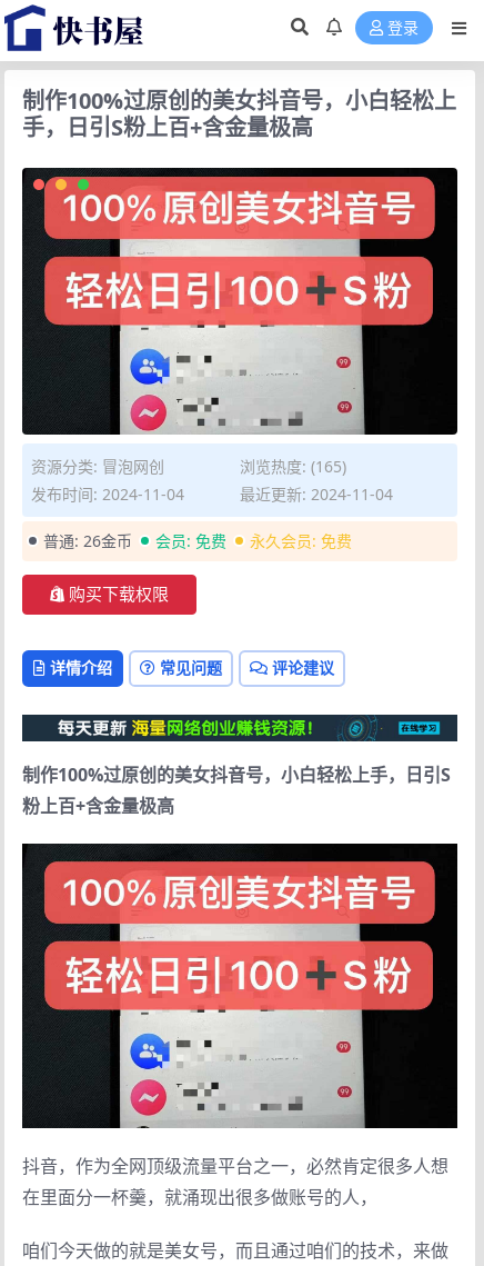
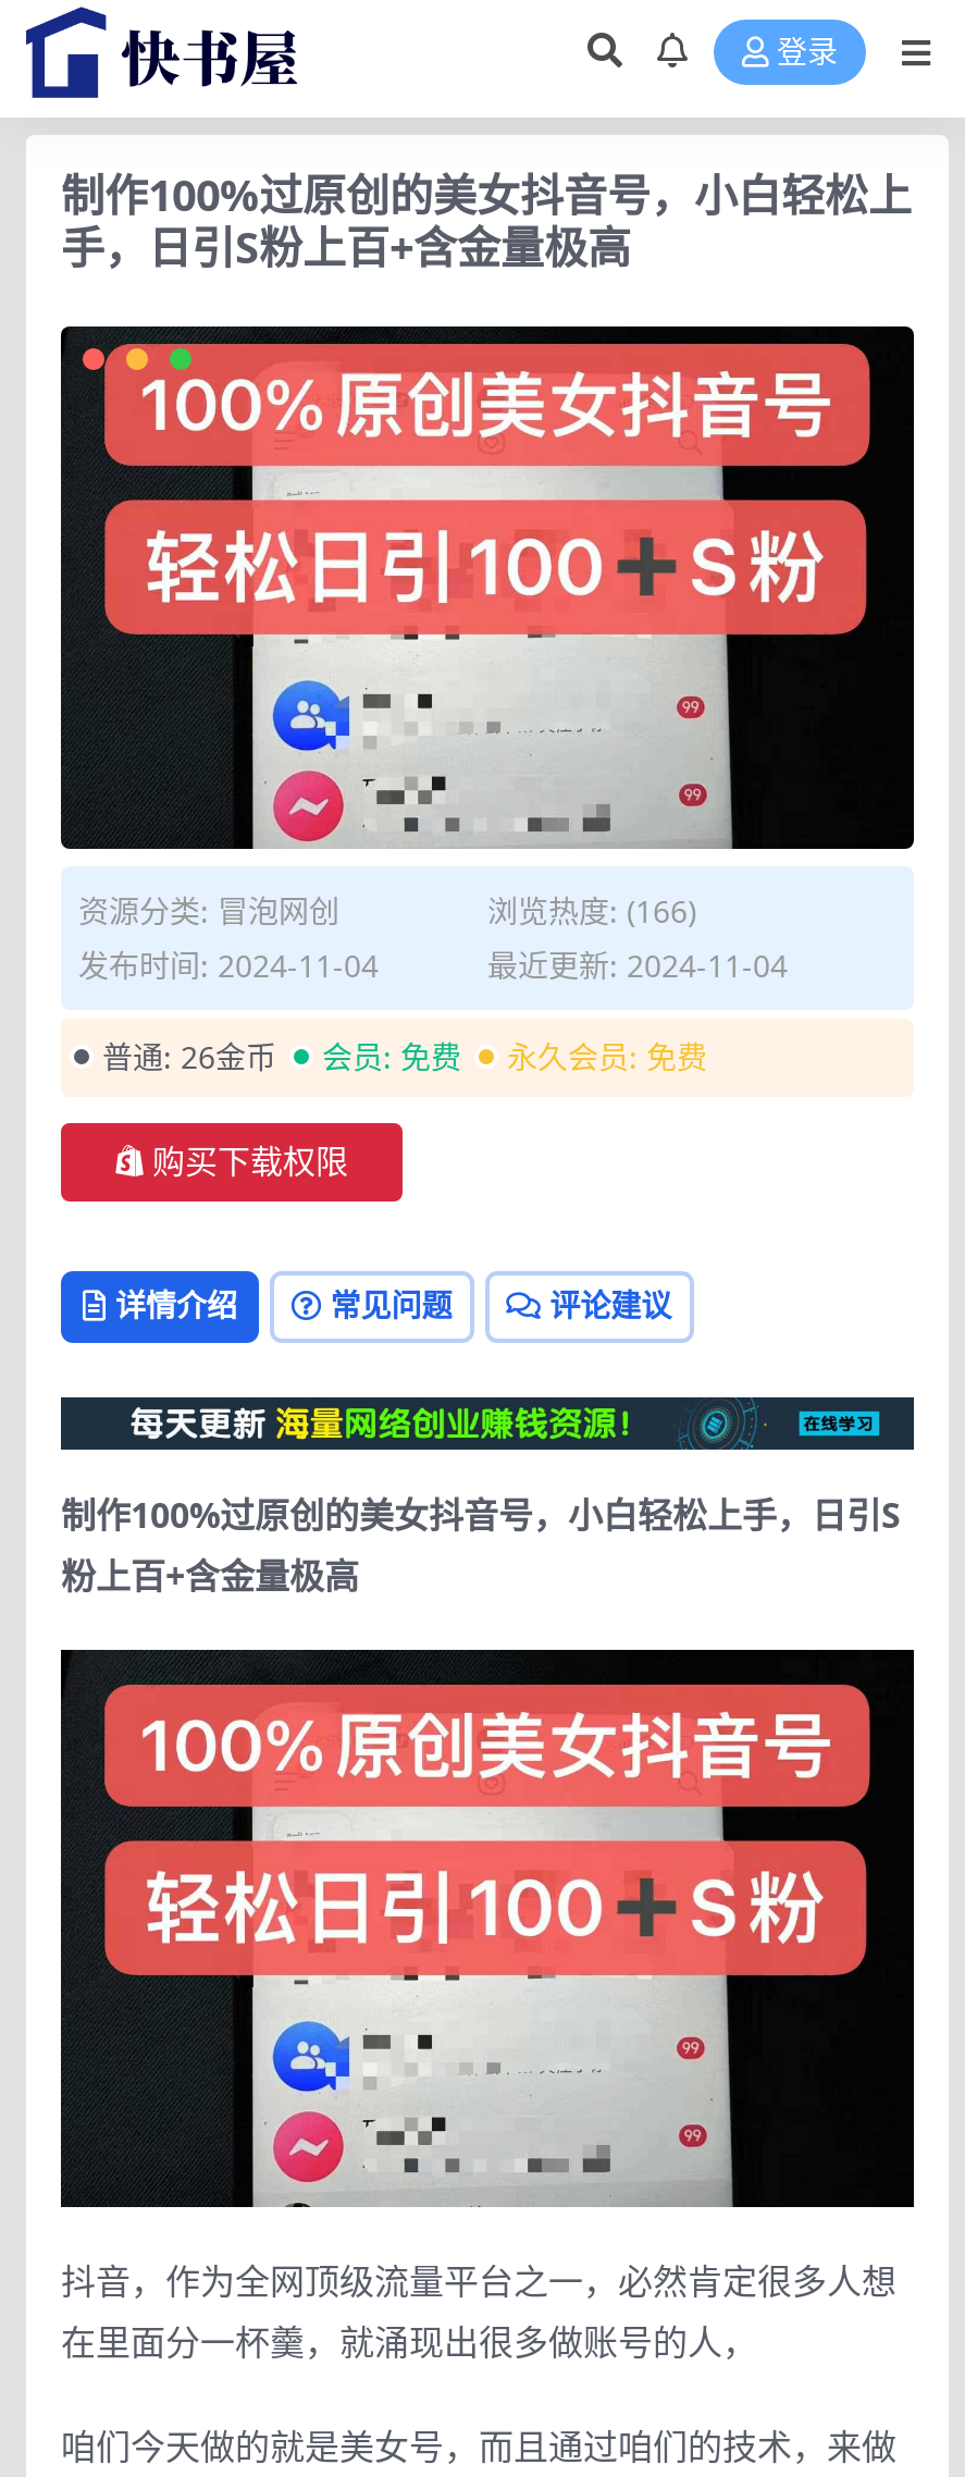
[240,456,346,477] 浏览热度: (165) -> [487,890,696,932] 浏览热度: (166)

